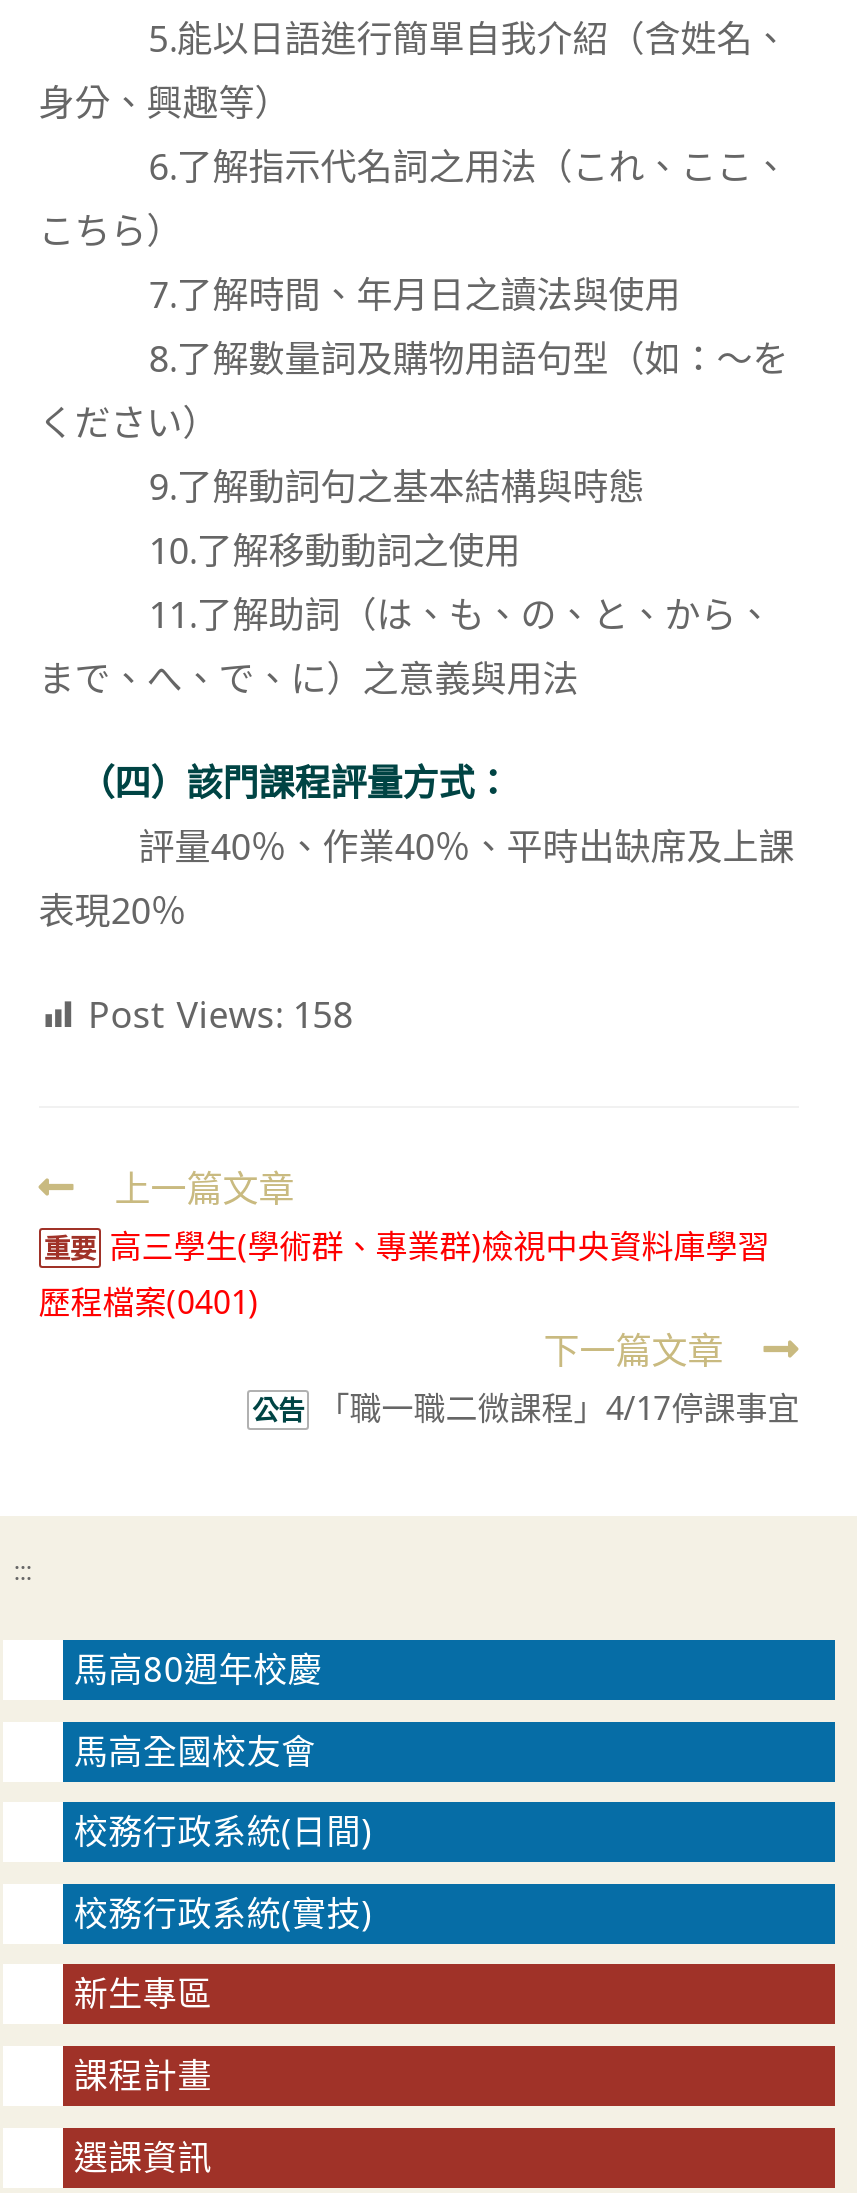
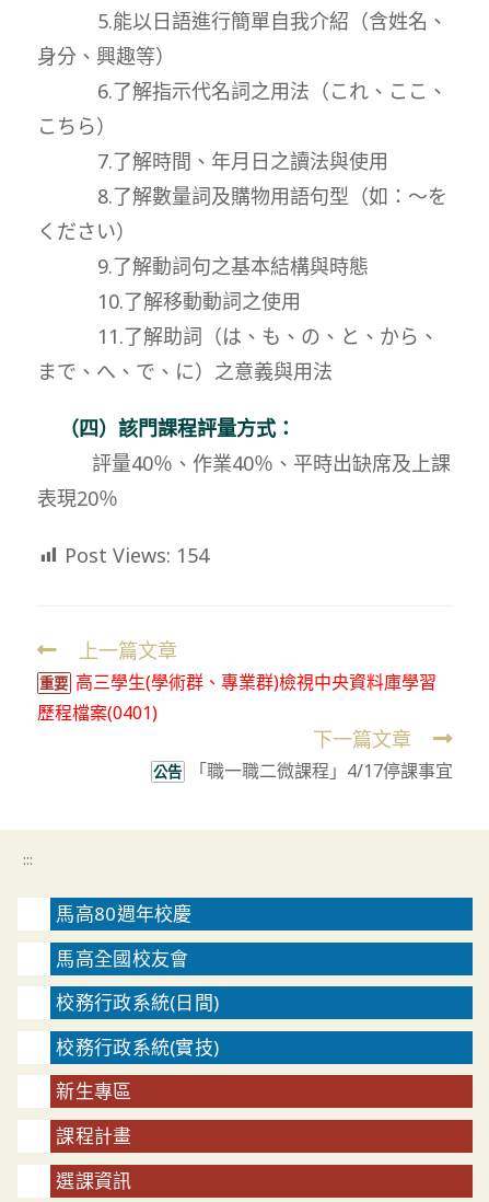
[89,989,353,1037] Post Views: 158 -> [64,541,209,568] Post Views: 154

